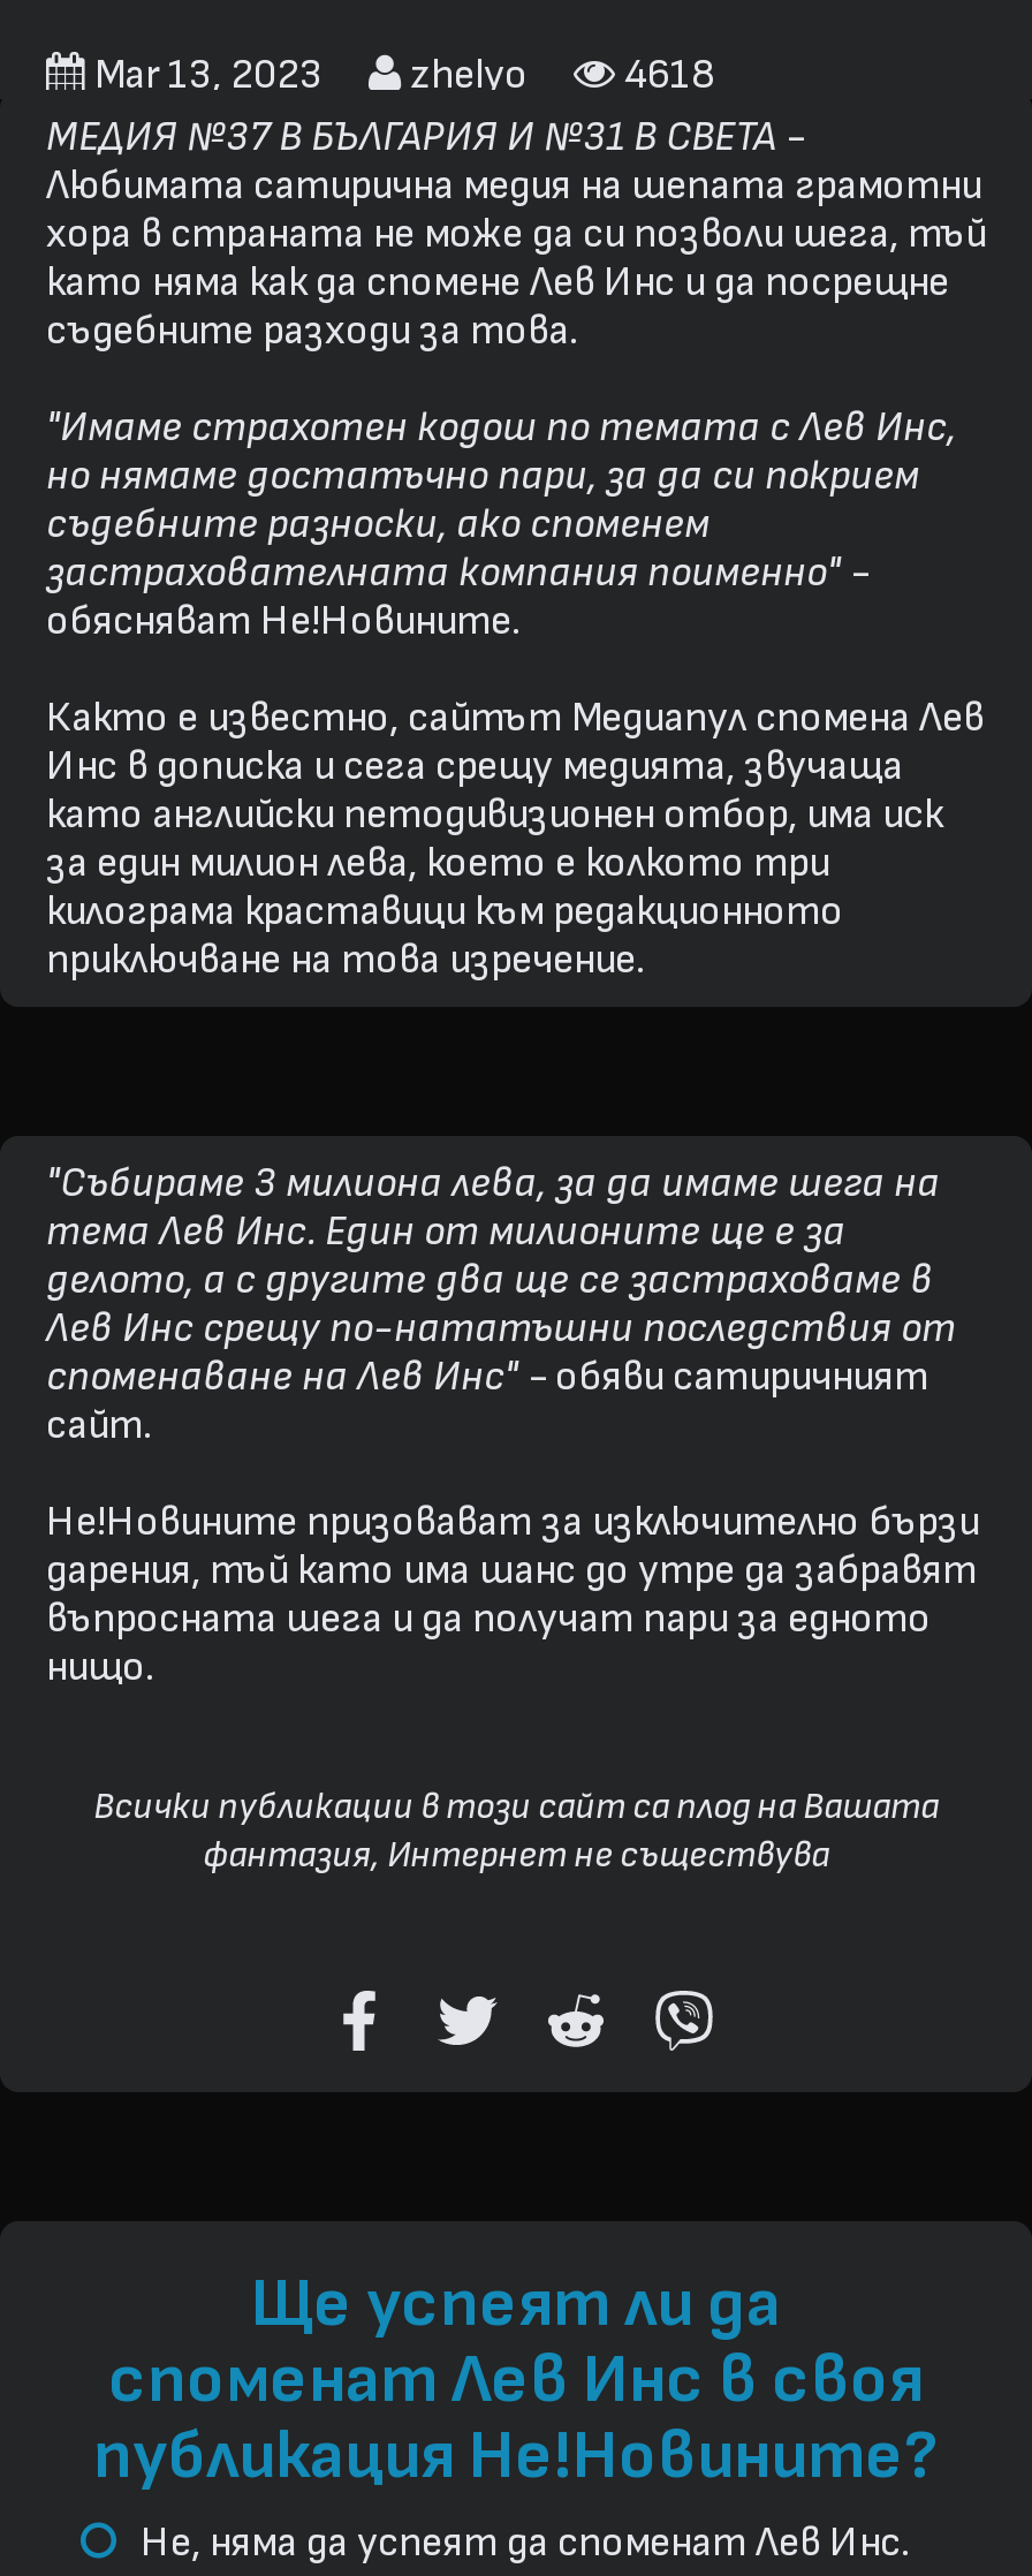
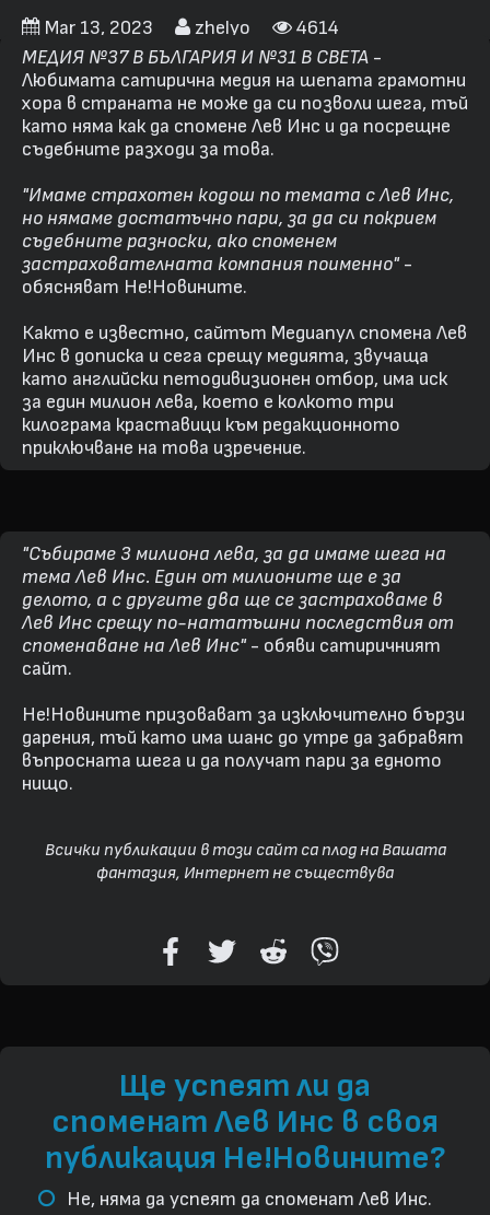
[85,52,716,100] Mar 13, 2023 zhelyo 4618 -> [40,17,339,40] Mar 13, 2023 zhelyo 4614

